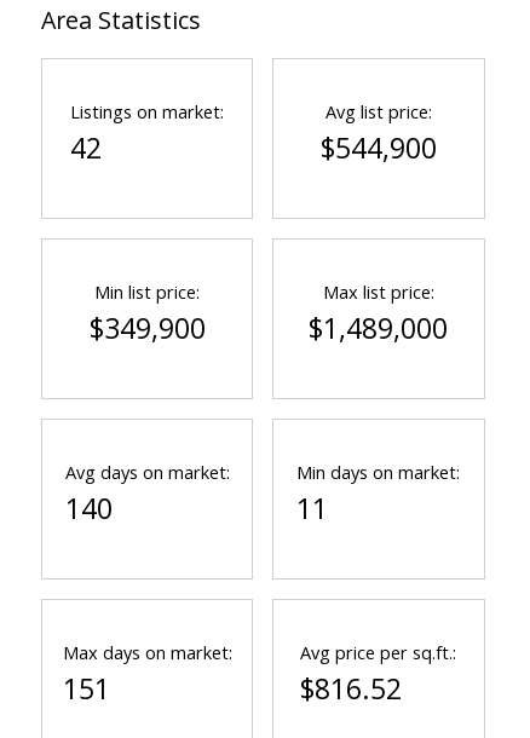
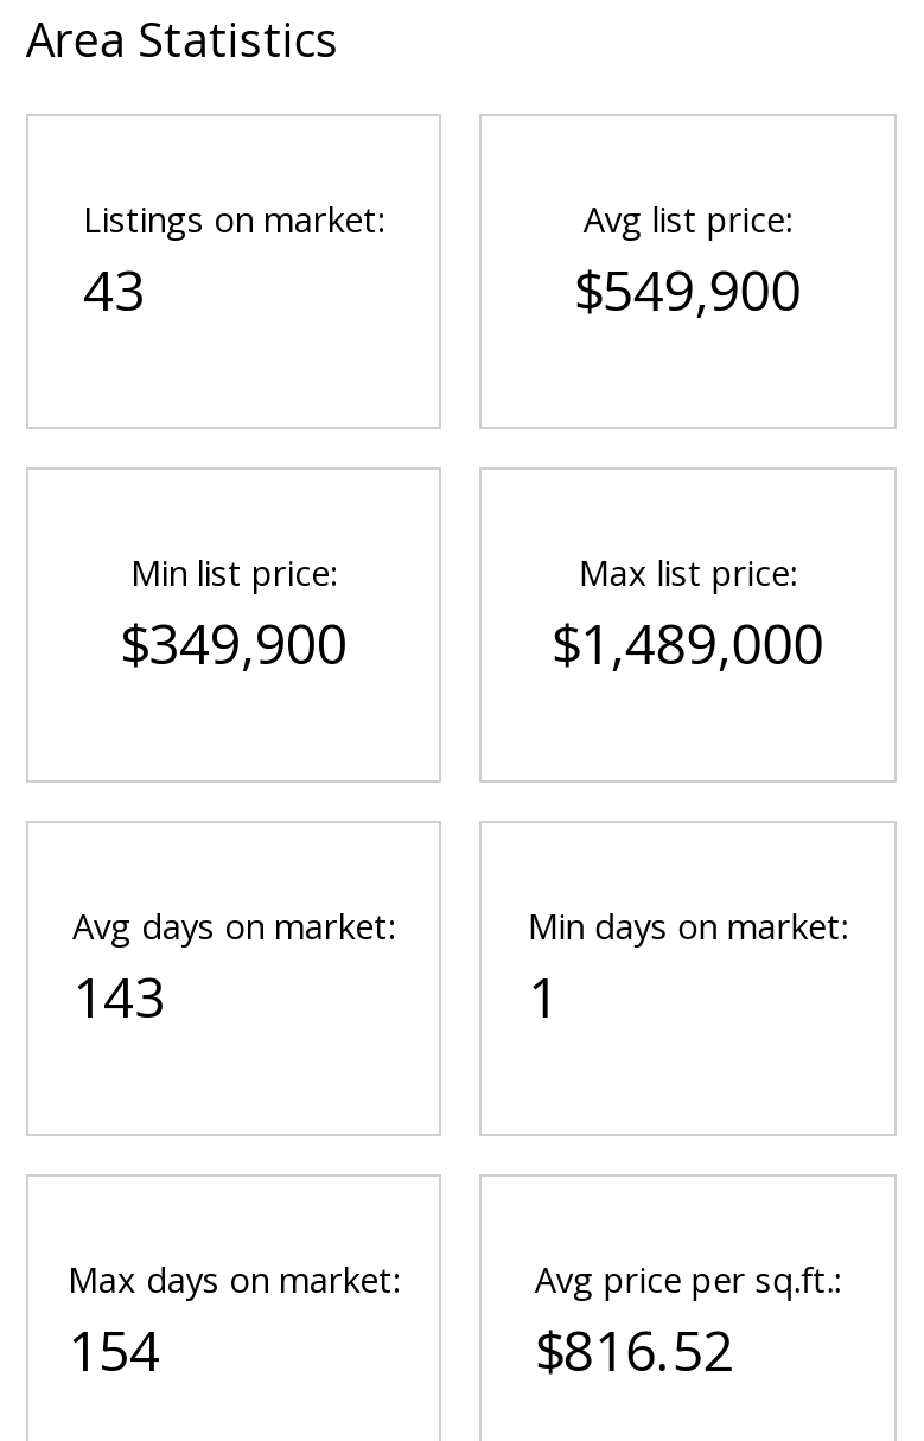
[70,128,102,167] 42 -> [83,251,145,327] 43
[321,128,437,167] $544,900 -> [574,251,802,327] $549,900
[65,489,112,527] 140 -> [72,958,165,1034] 143
[297,489,328,527] 11 -> [528,958,558,1034] 1
[62,669,110,708] 151 -> [68,1312,160,1388] 154

